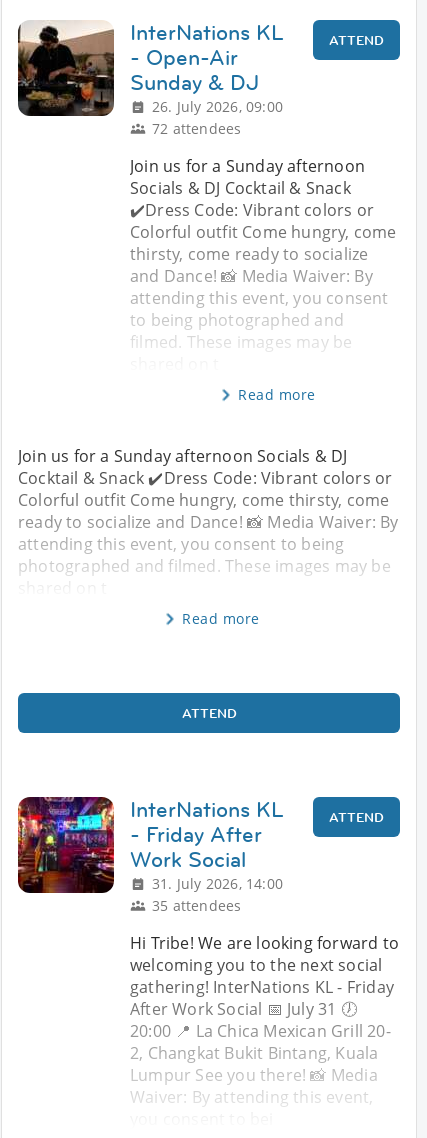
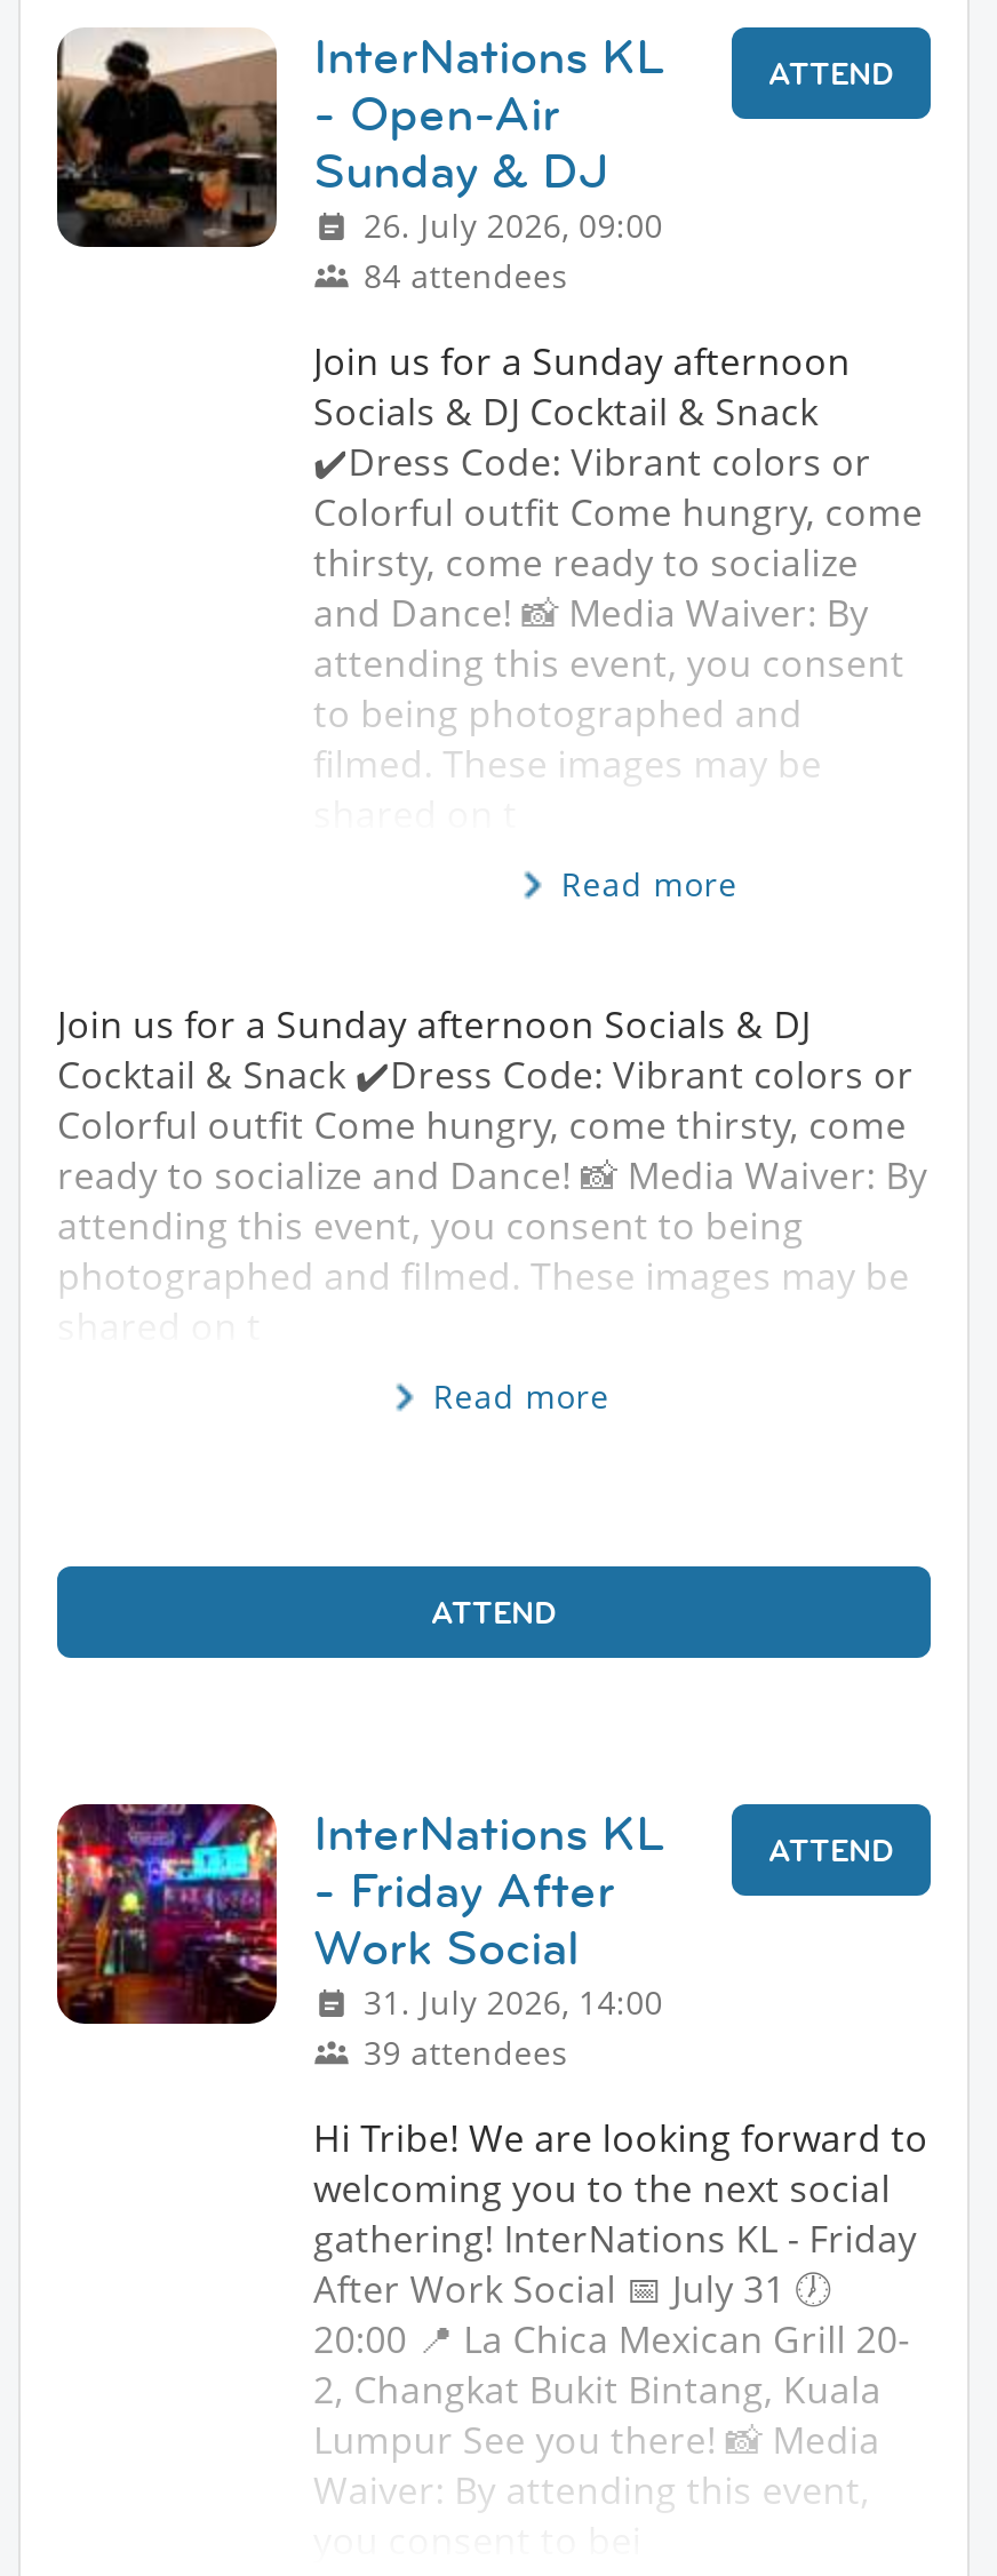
[152,119,241,138] 72 attendees -> [364,254,568,297] 84 attendees
[152,896,241,915] 35 attendees -> [364,2030,568,2074] 39 attendees

